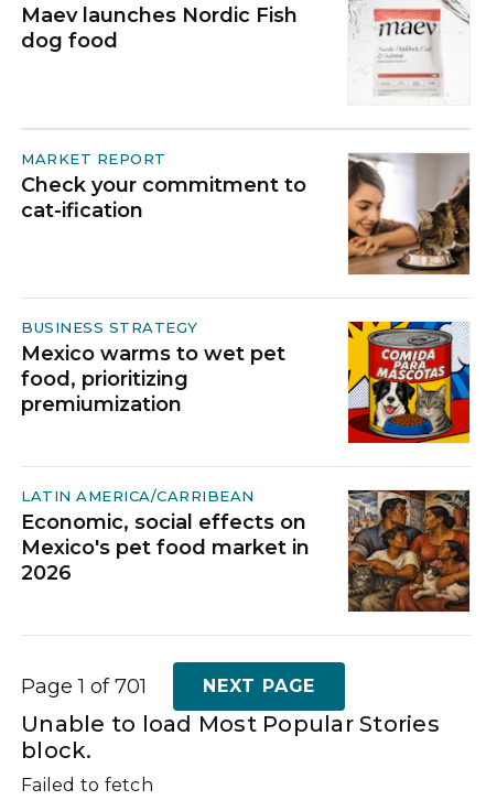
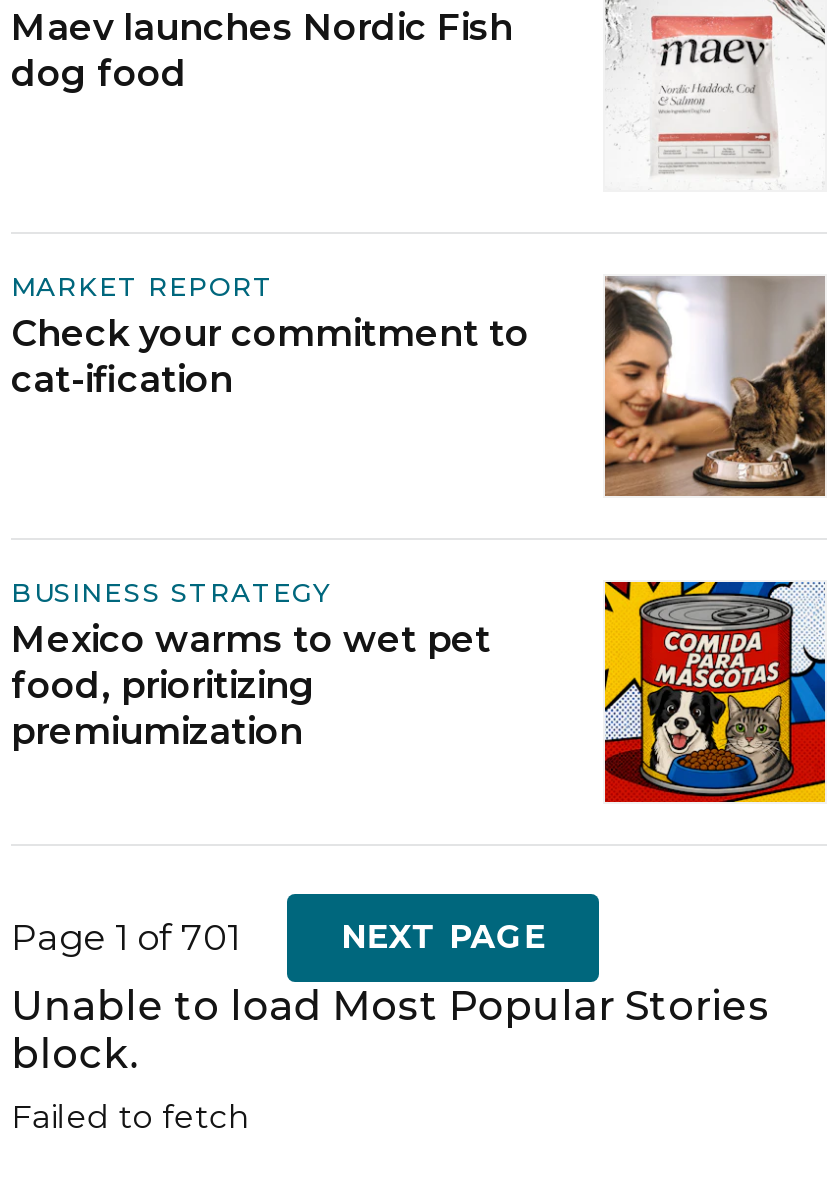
[21,487,471,613] [image] | LATIN AMERICA/CARRIBEAN | Economic, social effects on | Mexico's pet food market in | 2026 -> none

